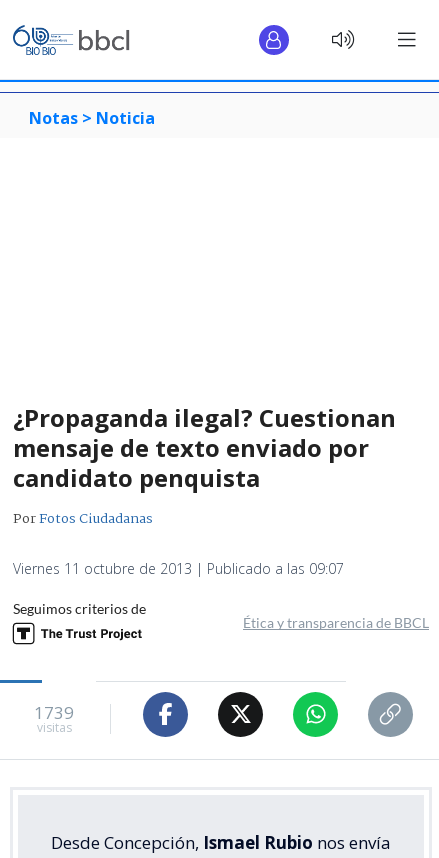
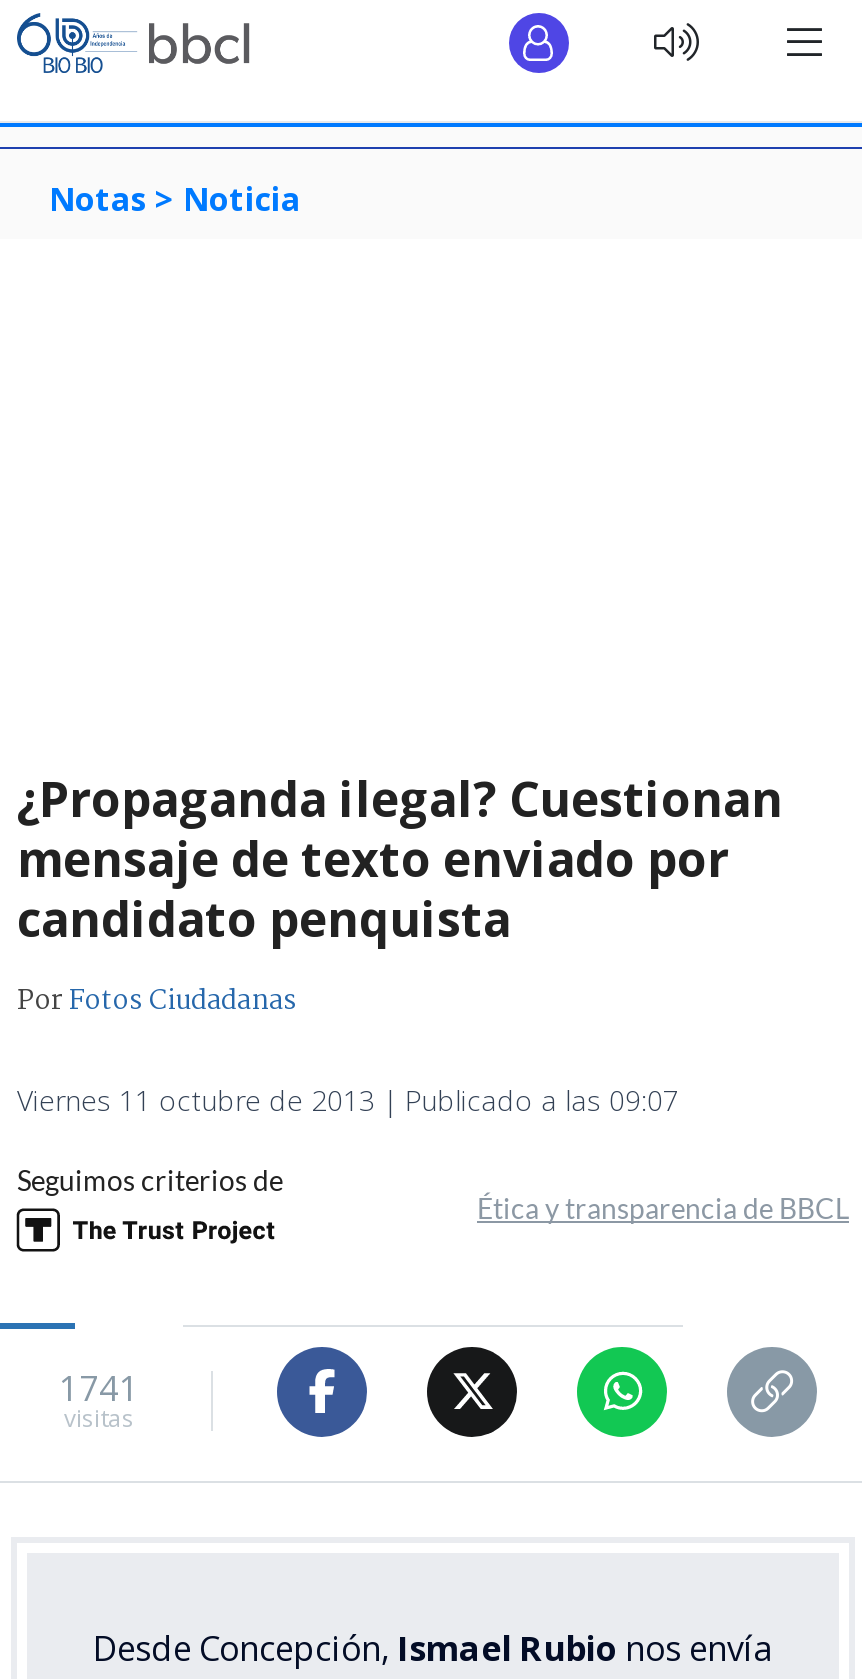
[34,701,74,724] 1739 -> [59,1366,139,1412] 1741

